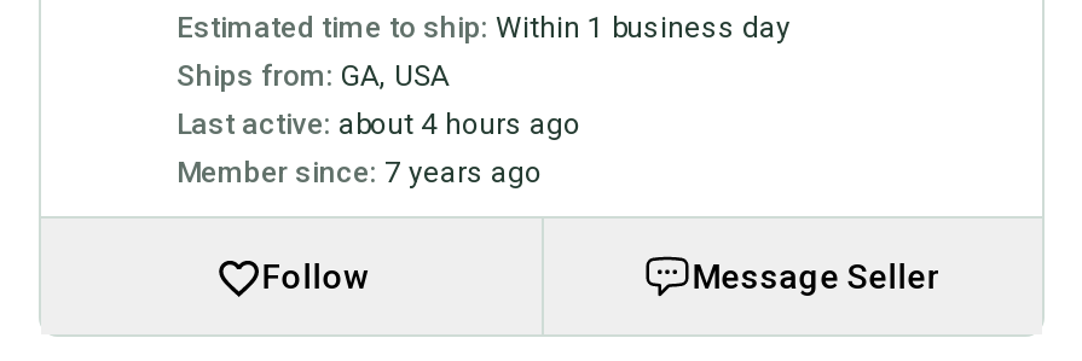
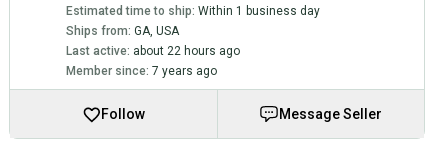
[177,107,580,141] Last active: about 4 hours ago -> [66,44,240,58] Last active: about 22 hours ago

